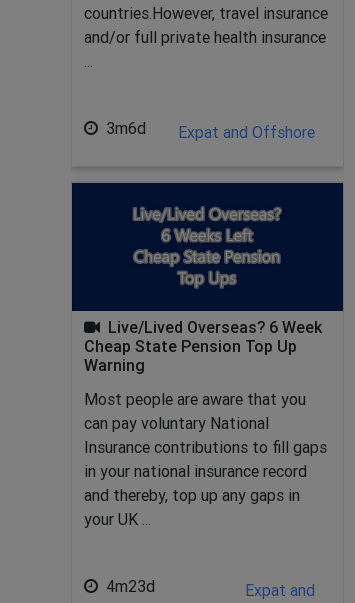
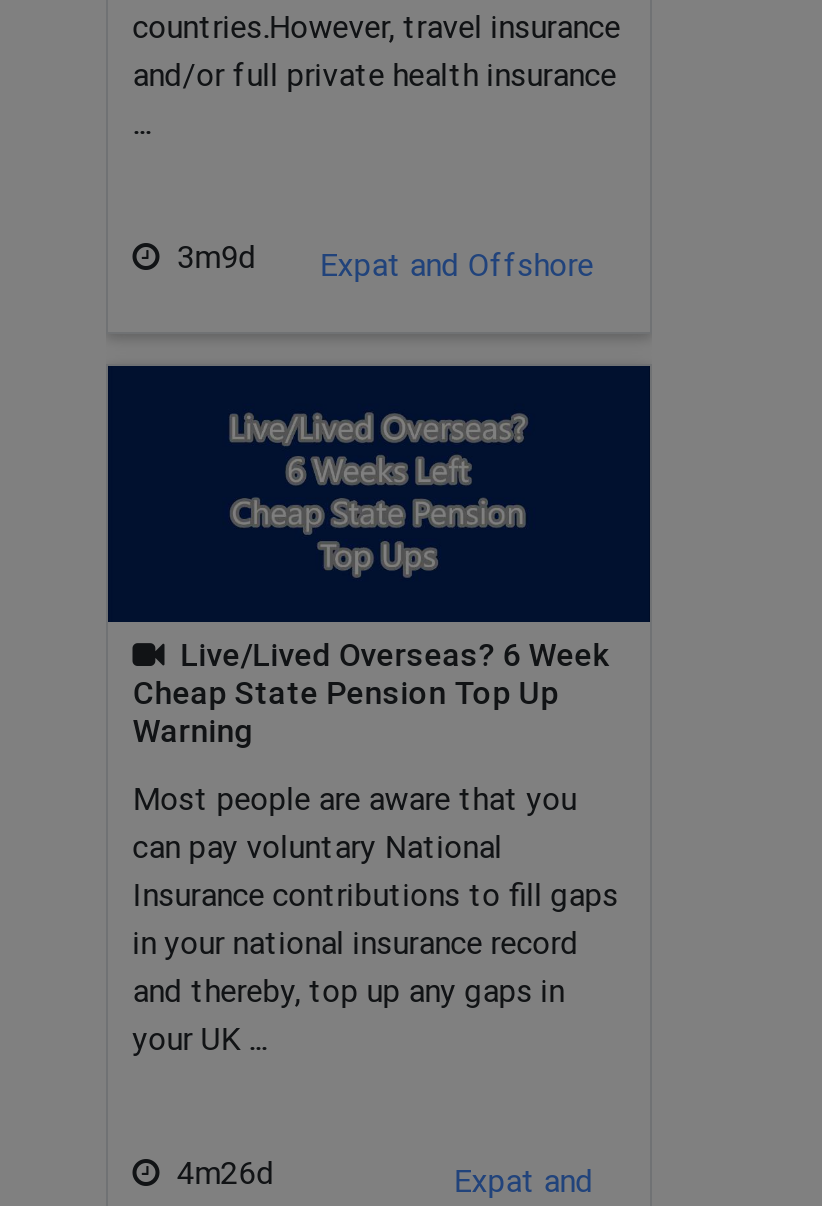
[106,118,315,142] 3m6d Expat and Offshore -> [177,235,593,283] 3m9d Expat and Offshore
[106,576,155,596] 4m23d -> [177,1153,275,1193] 4m26d

